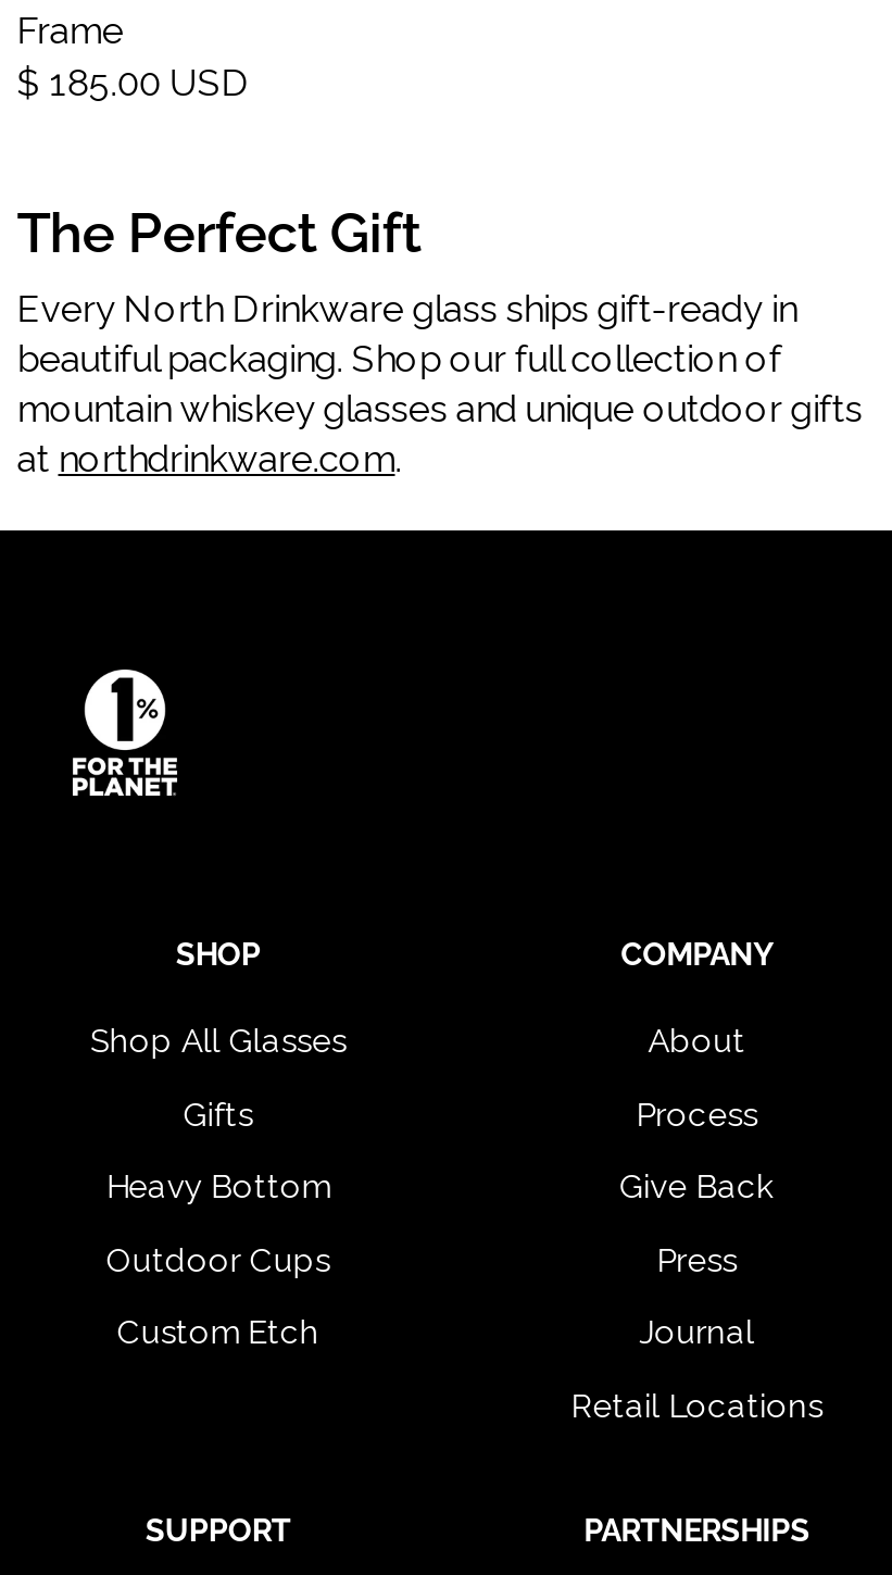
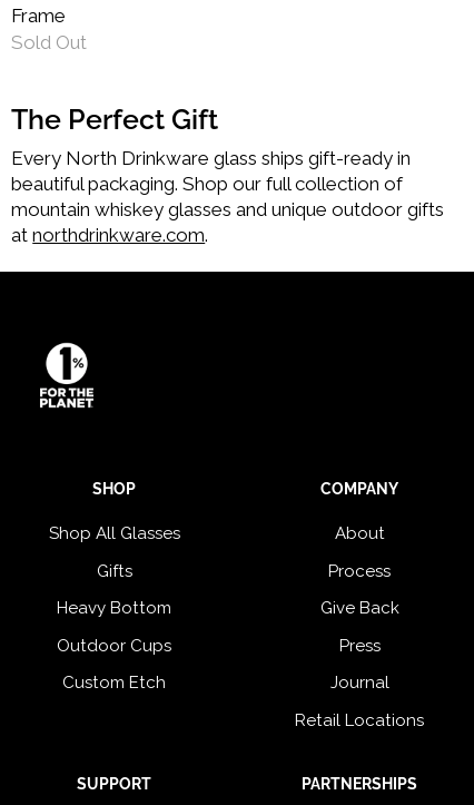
[17,61,249,105] $ 185.00 USD -> [11,31,87,54] Sold Out

